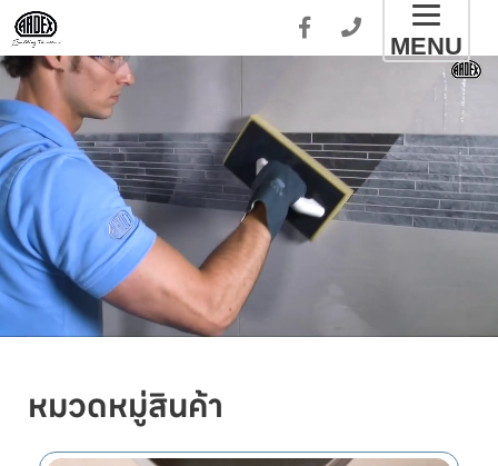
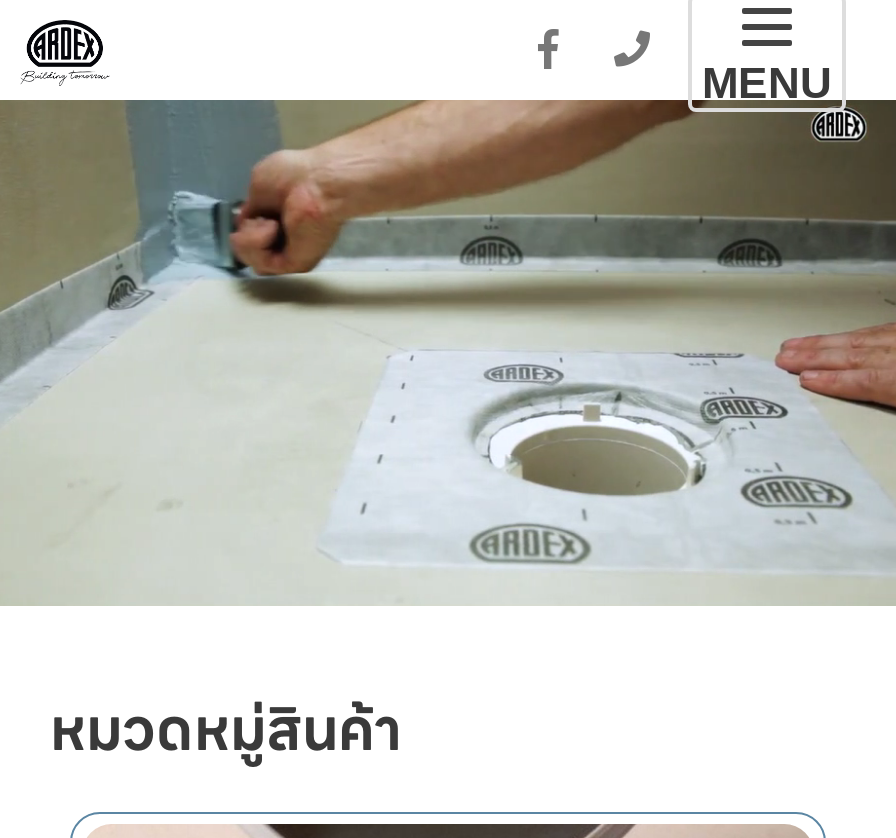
[3,54,495,338] [image] -> [6,98,890,606] [image]

